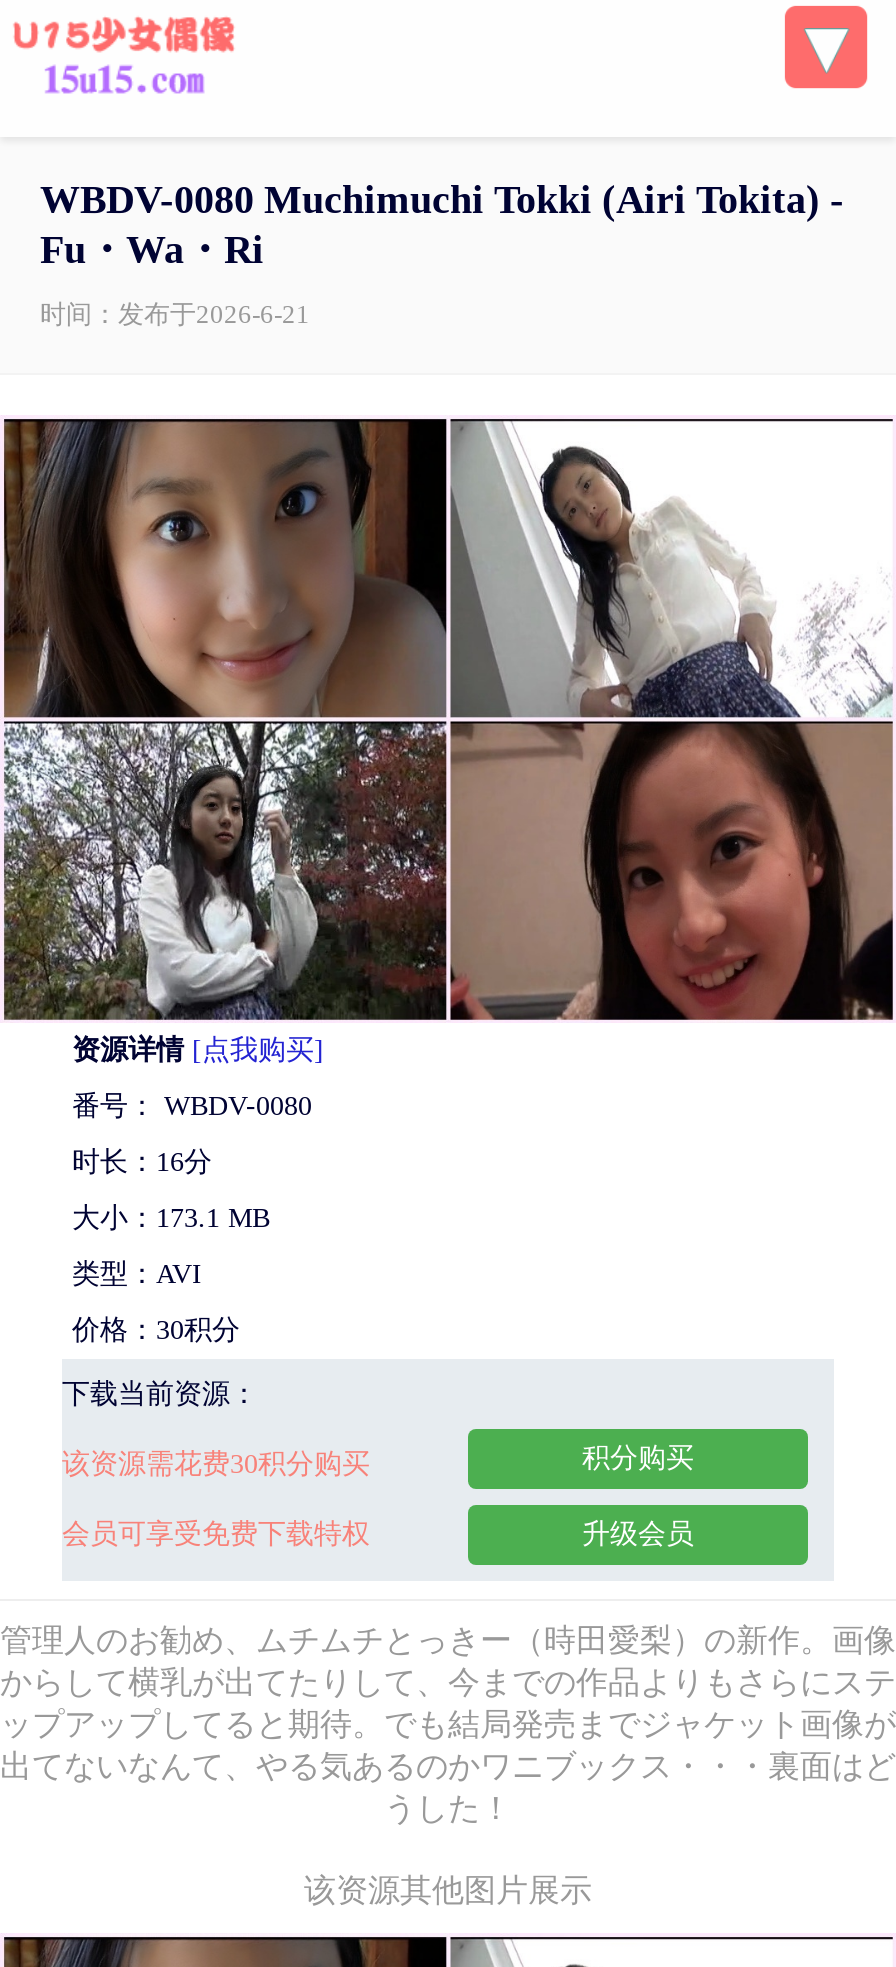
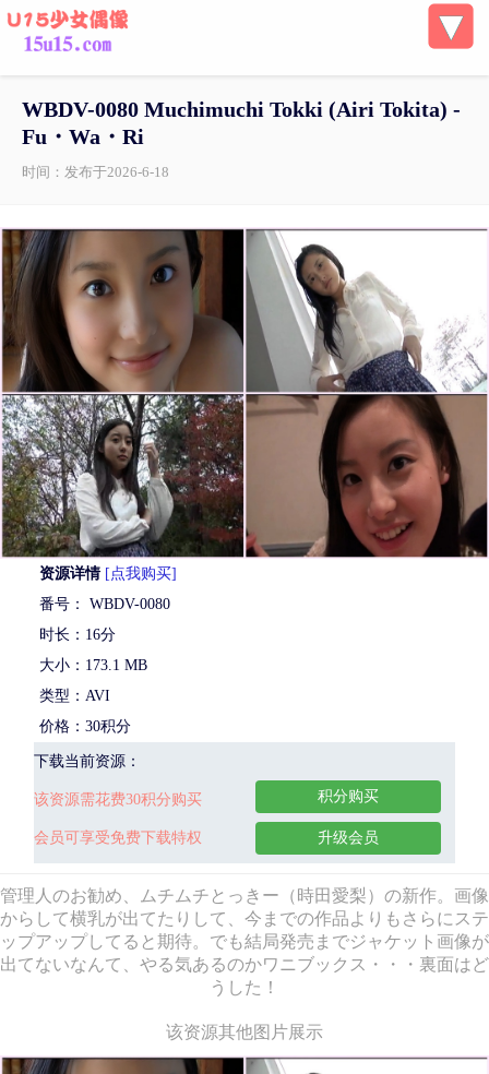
[40,299,310,329] 时间：发布于2026-6-21 -> [22,164,169,180] 时间：发布于2026-6-18

